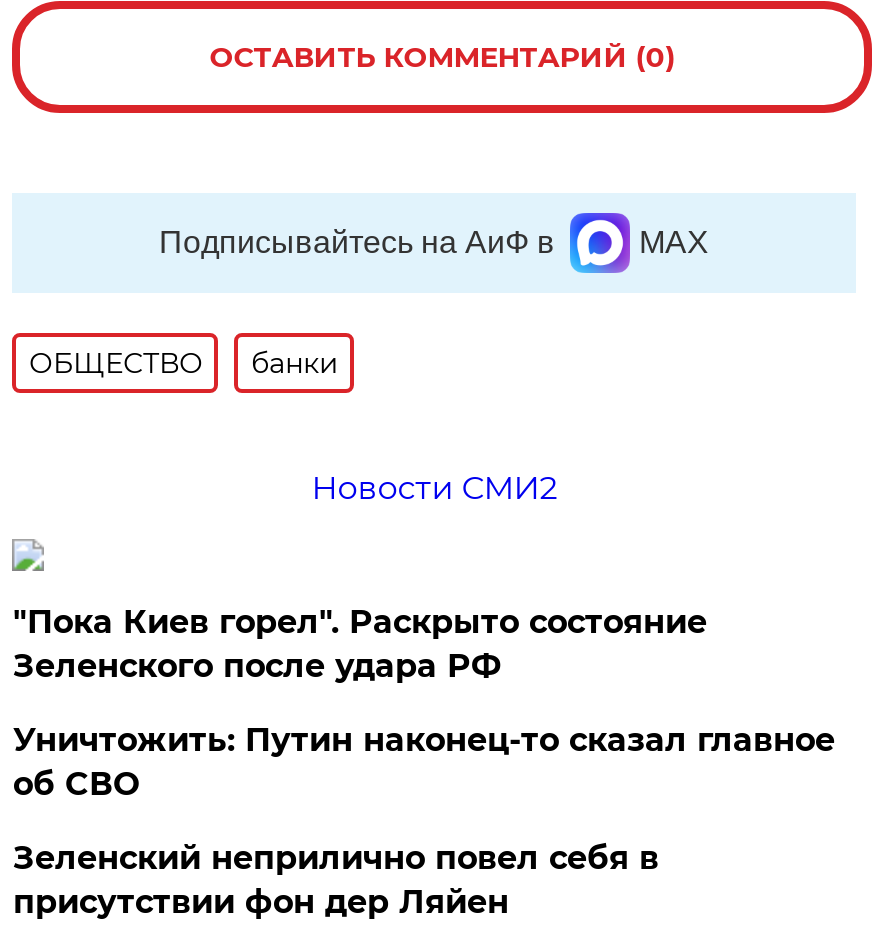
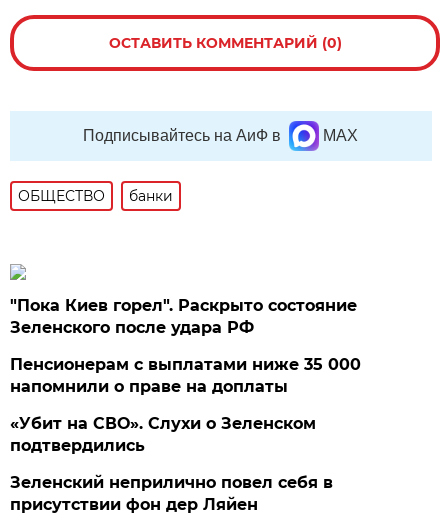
[311,469,557,507] Новости СМИ2 -> none
moved [13,603,707,685] -> [10,296,357,337]: "Пока Киев горел". Раскрыто состояние | Зеленского после удара РФ
[13,721,835,803] Уничтожить: Путин наконец-то сказал главное | об СВО -> [10,355,361,455] Пенсионерам с выплатами ниже 35 000 | напомнили о праве на доплаты | «Убит на СВО». Слухи о Зеленском | подтвердились

